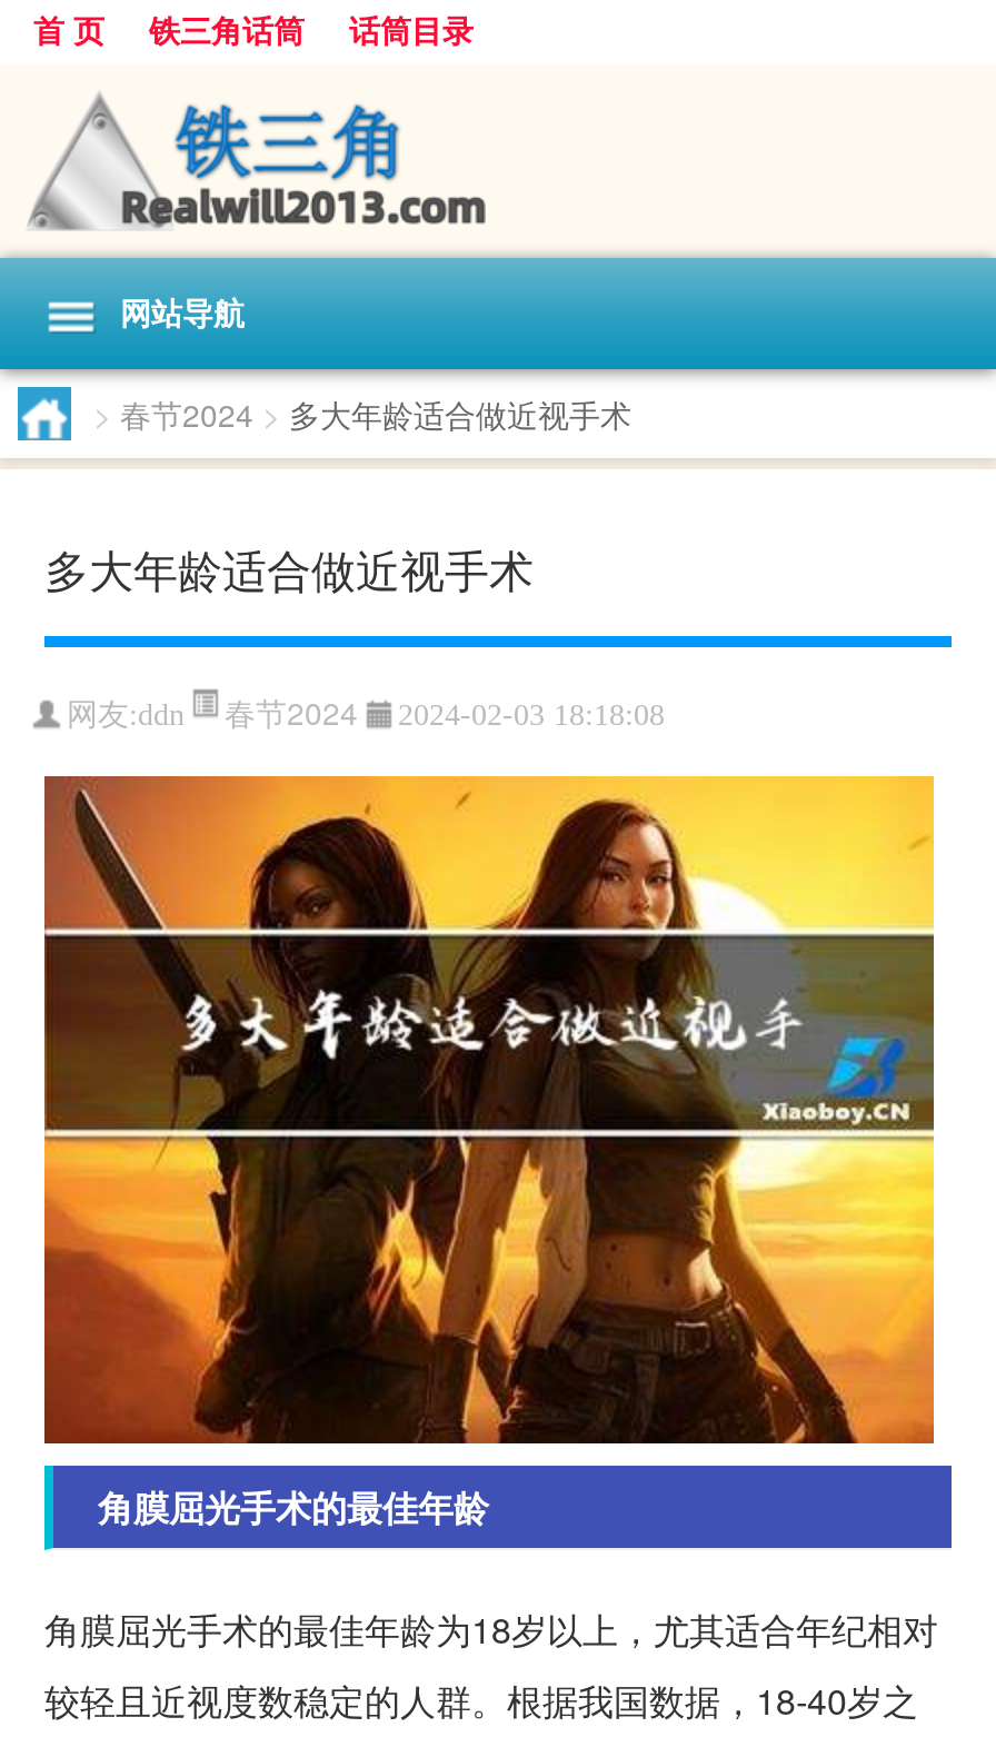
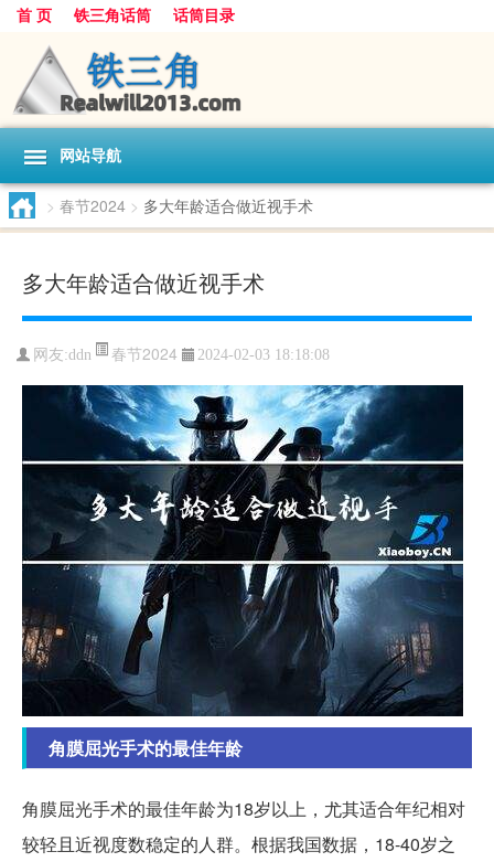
[42,774,936,1446] [image] -> [21,384,464,717] [image]

